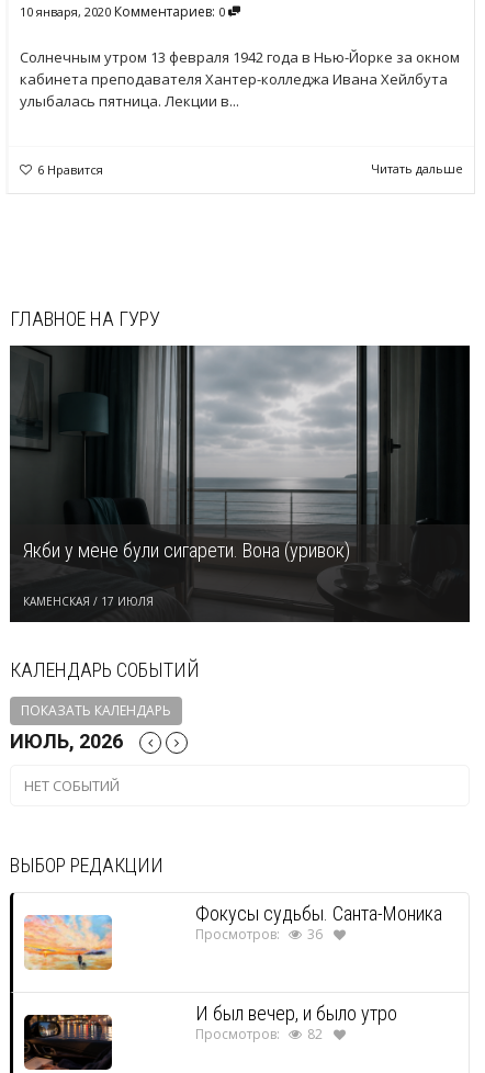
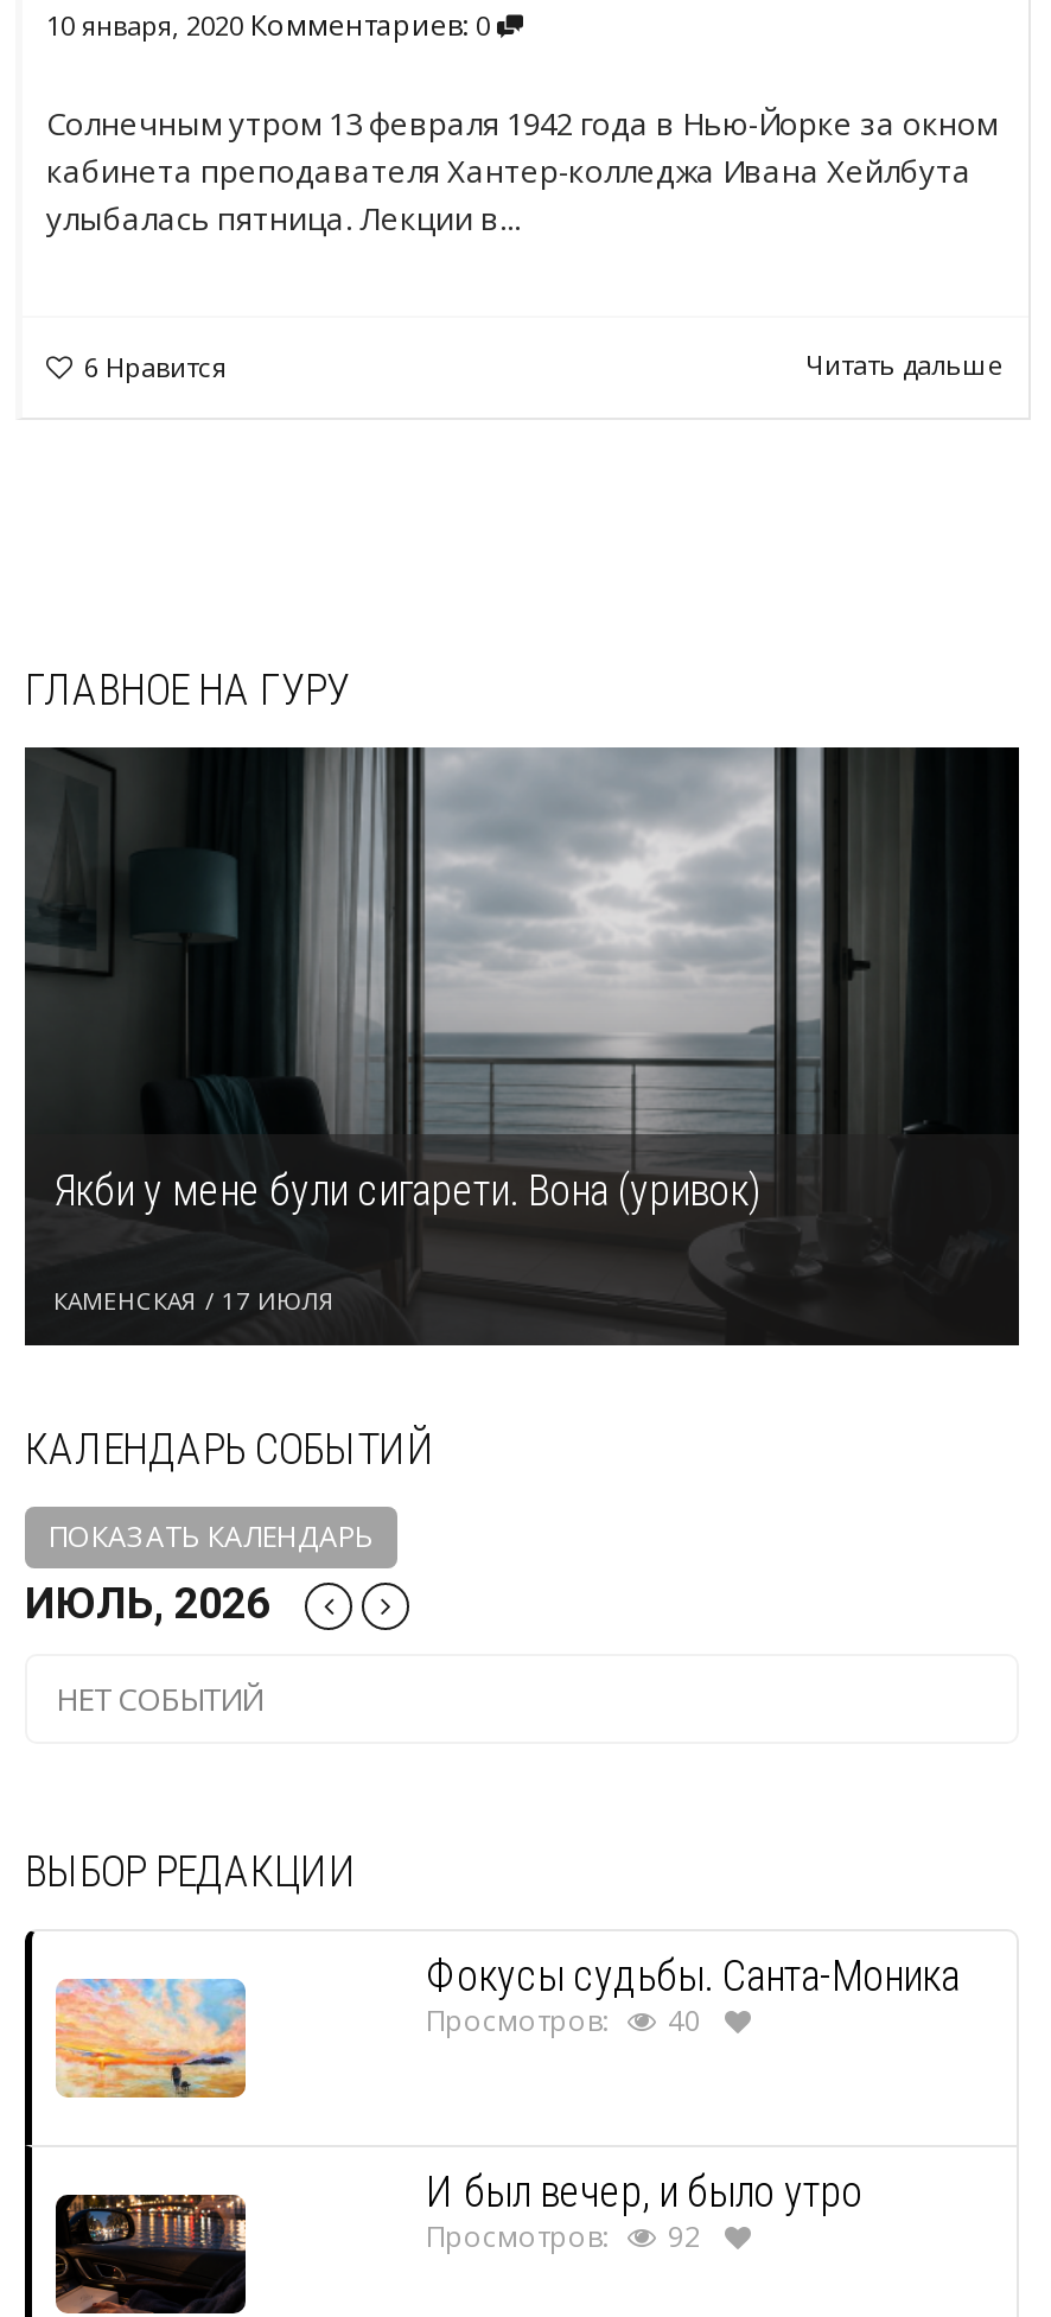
[195,925,323,943] Просмотров: 36 -> [426,2000,701,2040] Просмотров: 40
[195,1025,323,1043] Просмотров: 82 -> [426,2216,701,2256] Просмотров: 92

